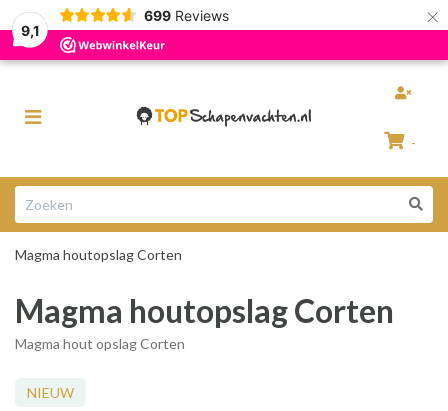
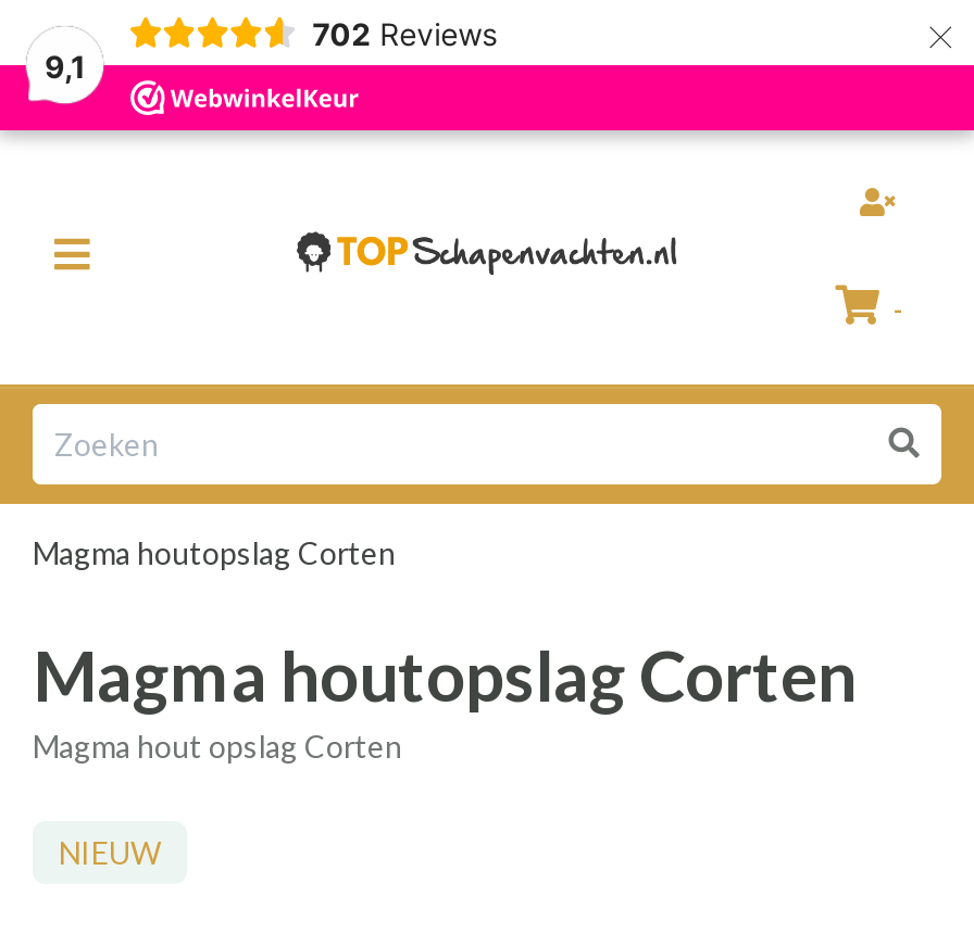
[144,6,229,23] 699 Reviews -> [312,14,497,51] 702 Reviews

